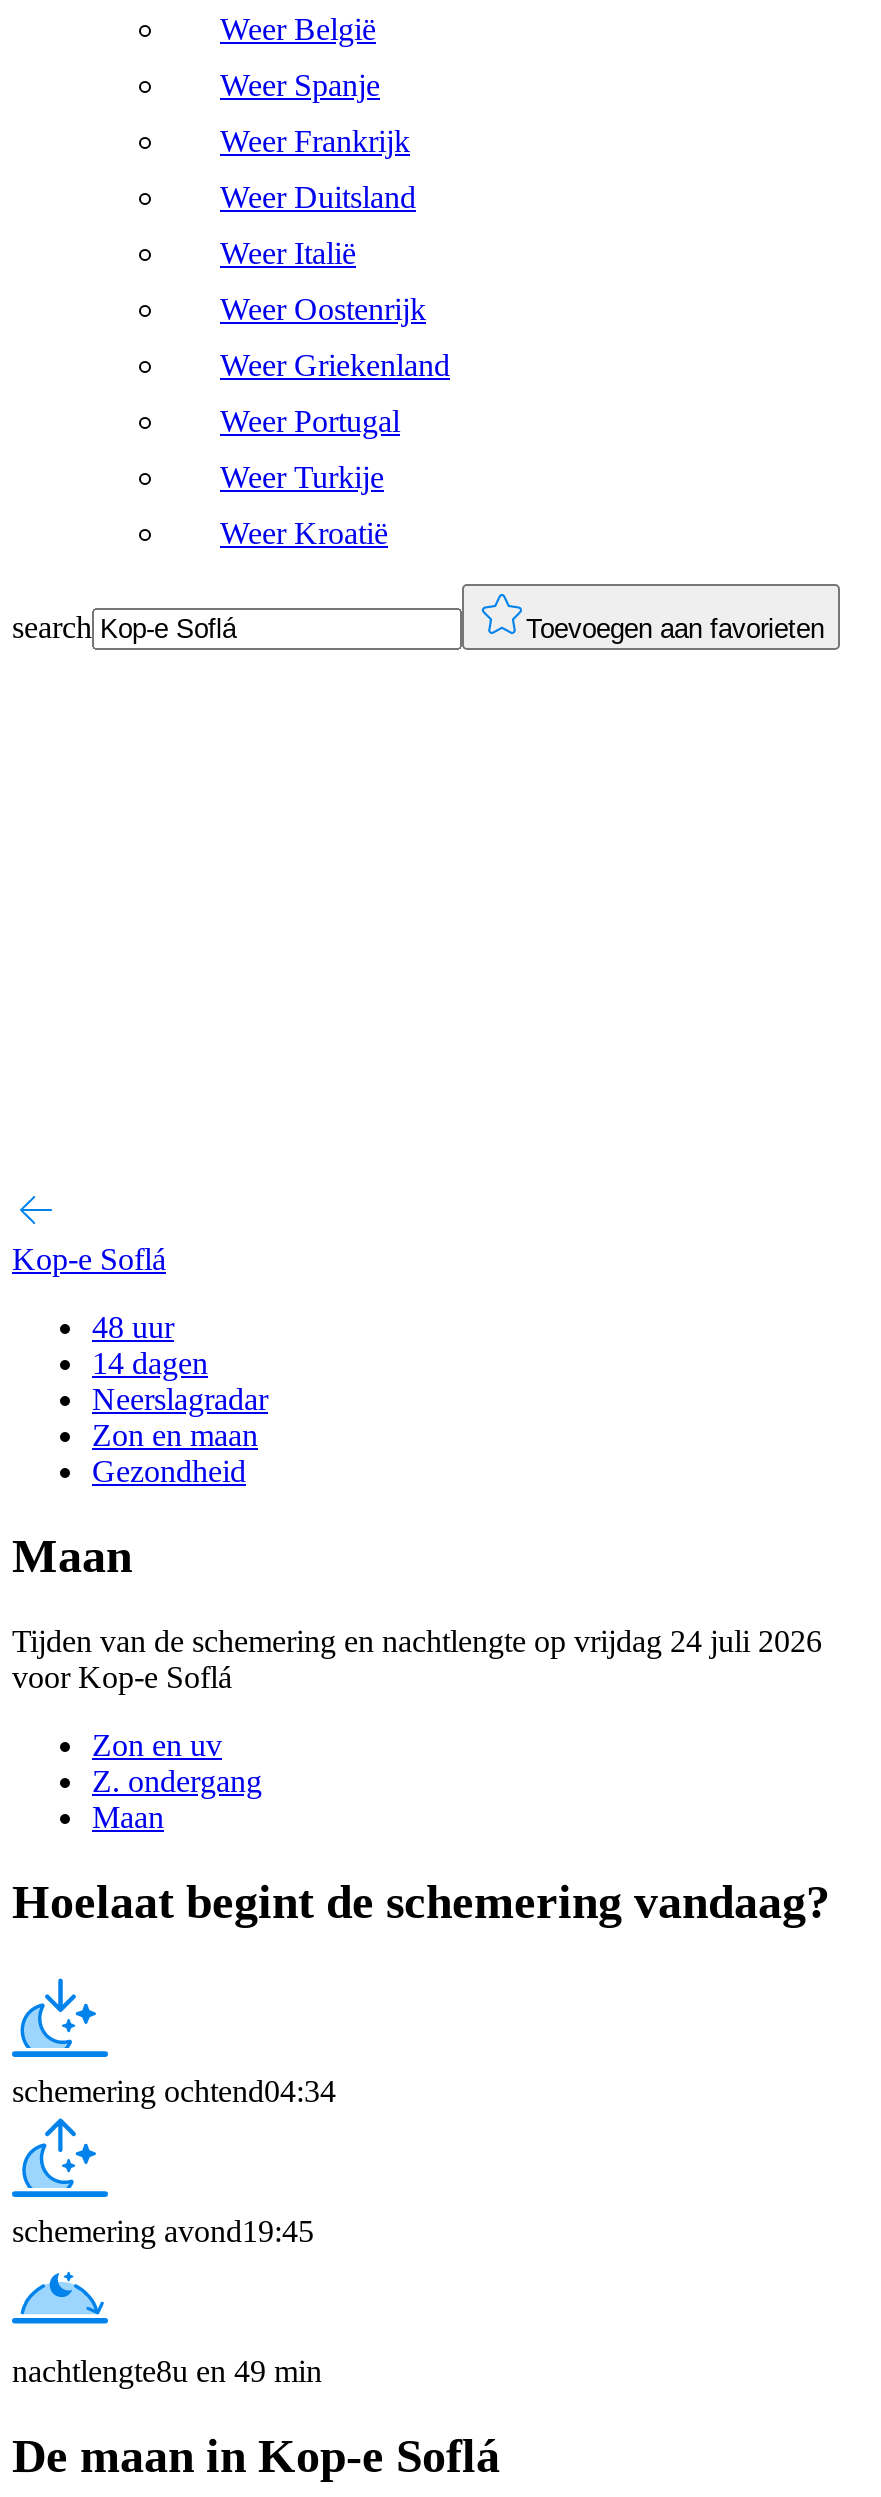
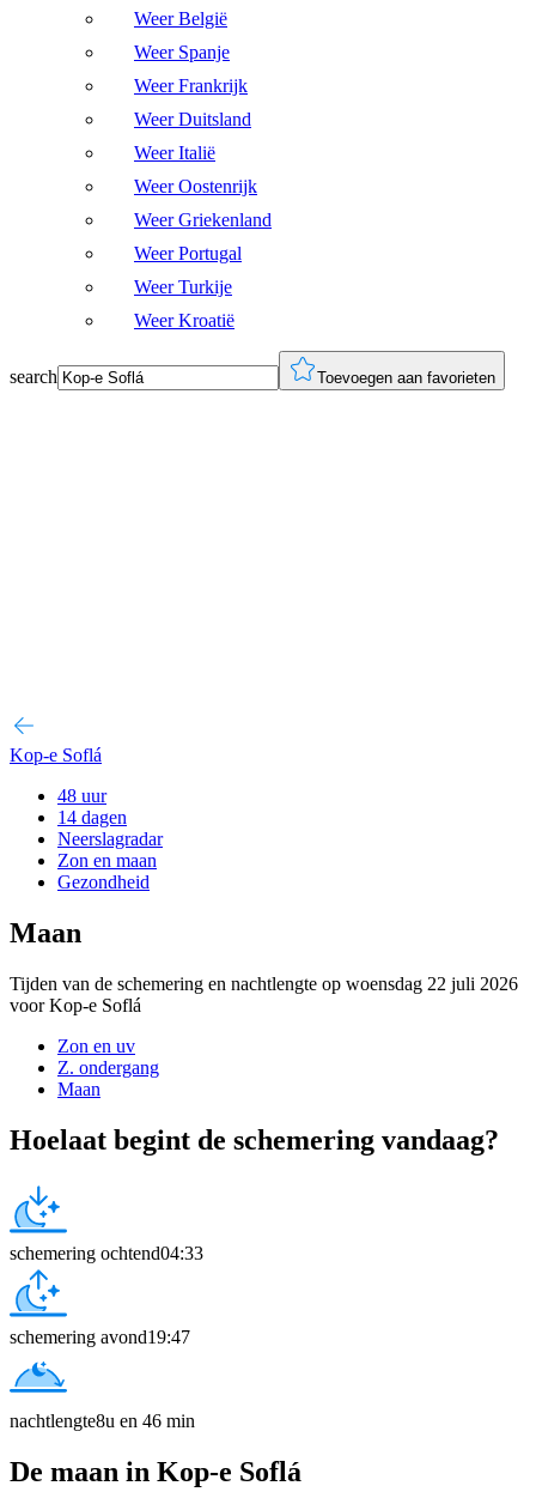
[12,1624,822,1658] Tijden van de schemering en nachtlengte op vrijdag 24 juli 2026 -> [10,973,518,994] Tijden van de schemering en nachtlengte op woensdag 22 juli 2026
[12,2073,336,2107] schemering ochtend04:34 -> [10,1242,203,1263] schemering ochtend04:33
[12,2213,314,2247] schemering avond19:45 -> [10,1326,190,1347] schemering avond19:47
[12,2353,322,2387] nachtlengte8u en 49 min -> [10,1410,195,1430] nachtlengte8u en 46 min

